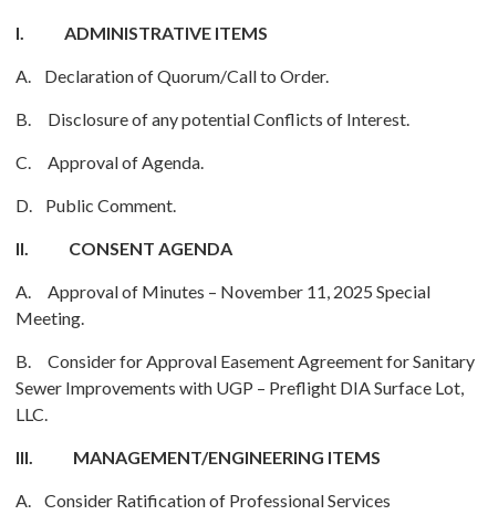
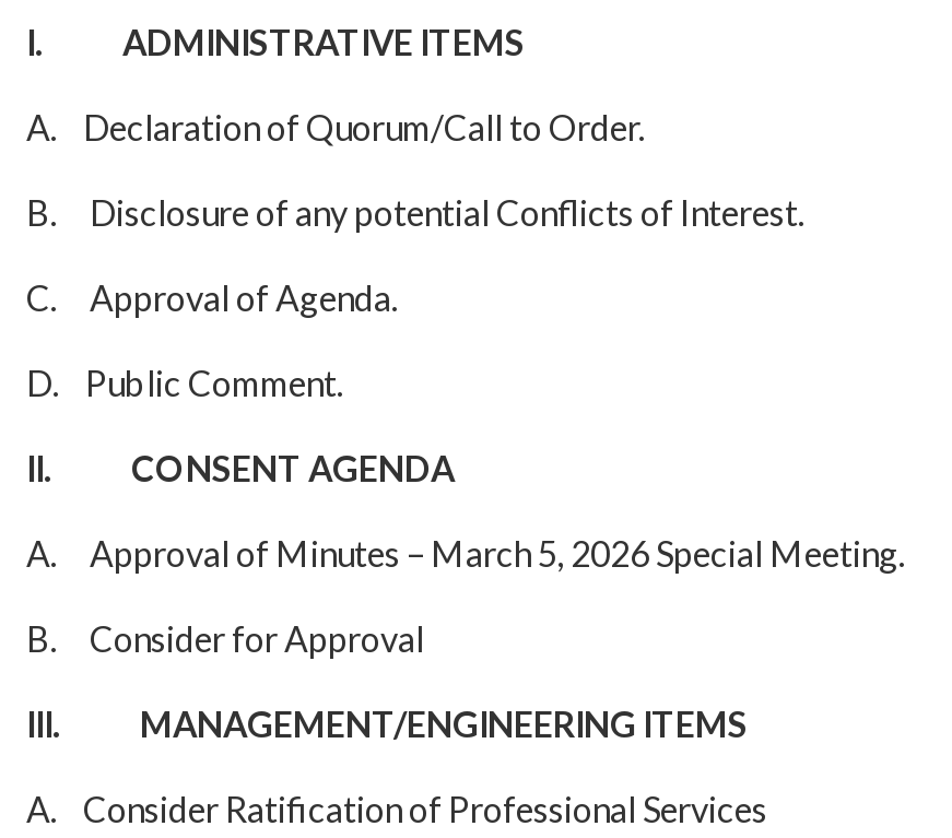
[15,281,430,328] A. Approval of Minutes – November 11, 2025 Special | Meeting. -> [26,532,905,574] A. Approval of Minutes – March 5, 2026 Special Meeting.
[15,350,475,424] B. Consider for Approval Easement Agreement for Sanitary | Sewer Improvements with UGP – Preflight DIA Surface Lot, | LLC. -> [26,617,424,659] B. Consider for Approval

